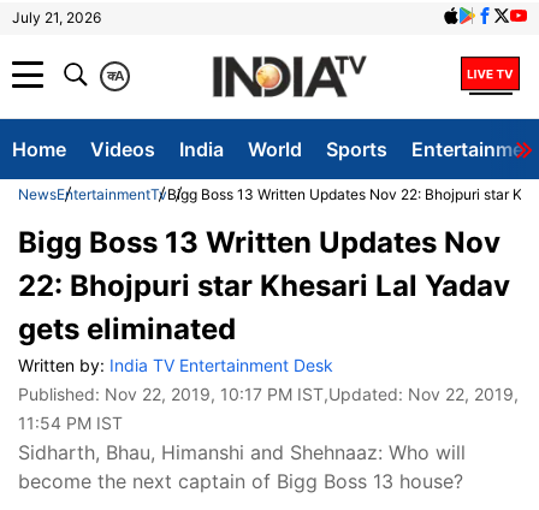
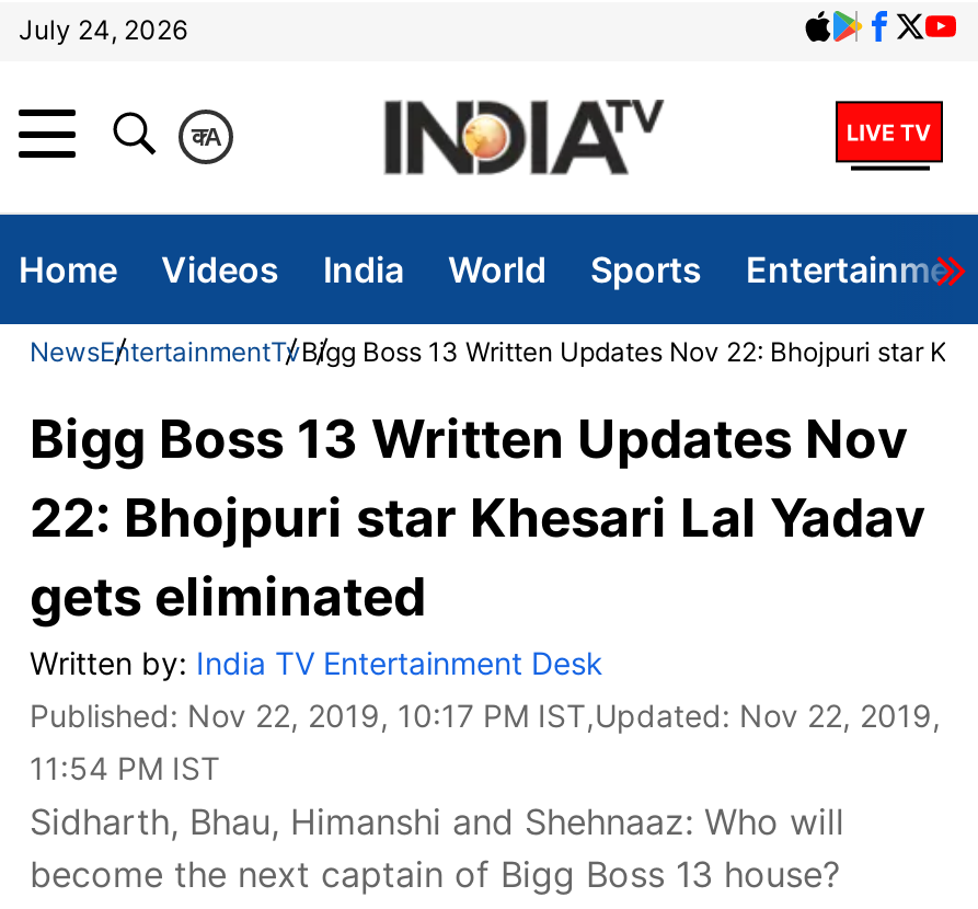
[12,8,101,26] July 21, 2026 -> [19,13,187,46] July 24, 2026

